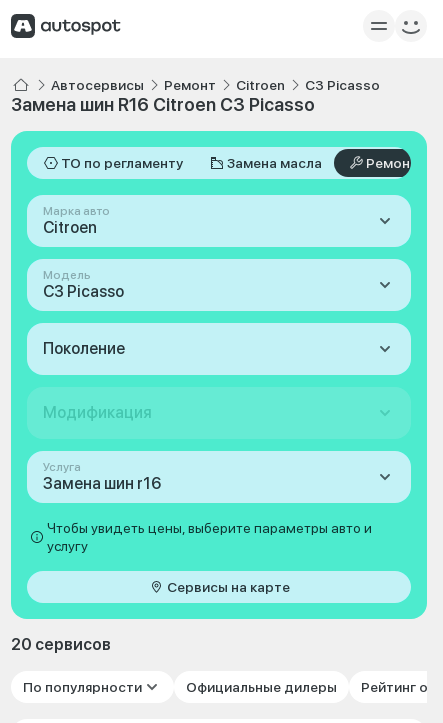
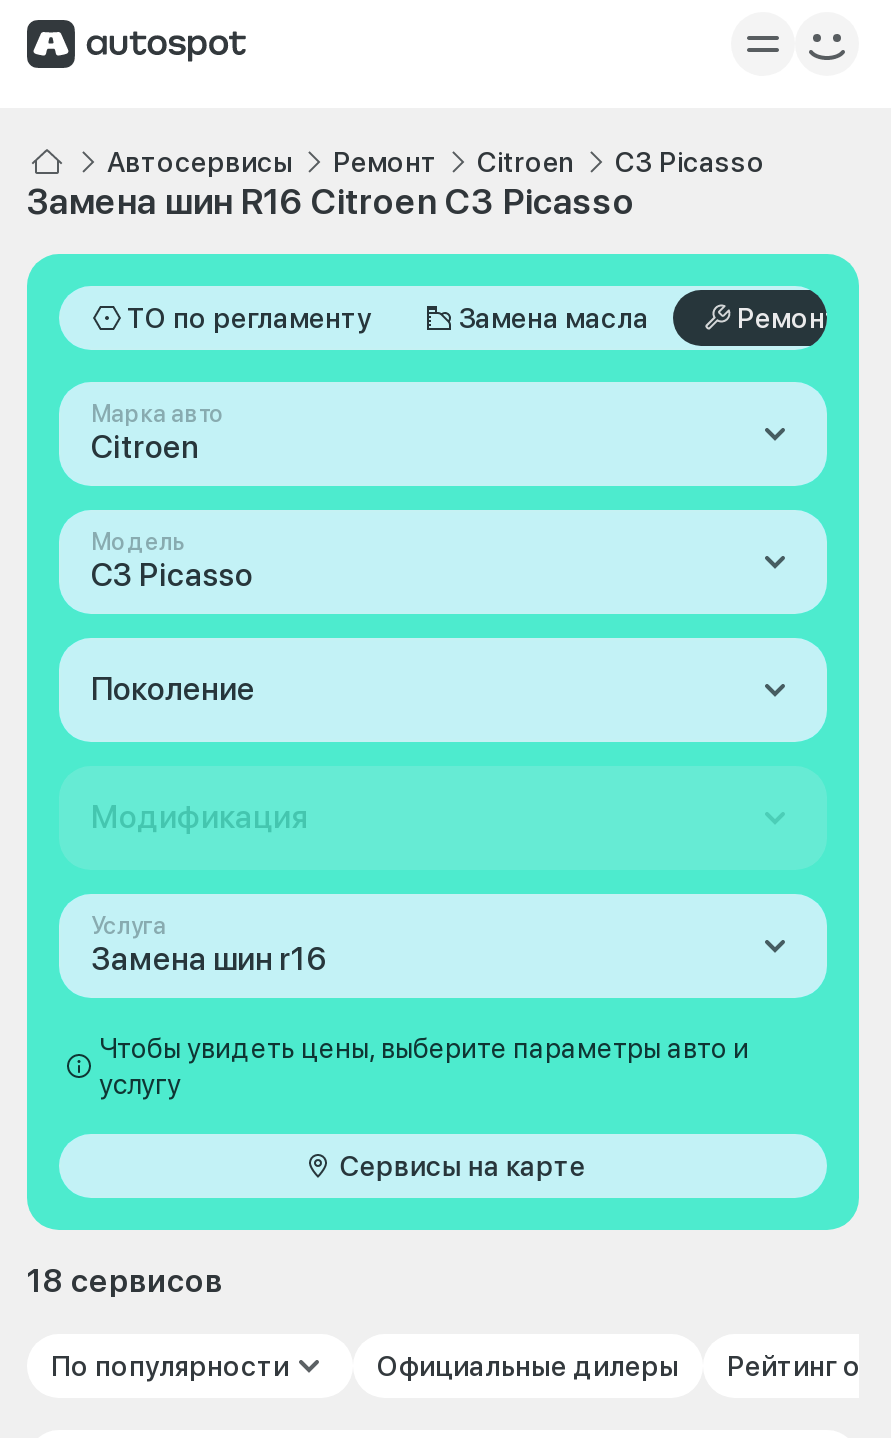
[11,635,111,654] 20 сервисов -> [27,1262,223,1300] 18 сервисов

